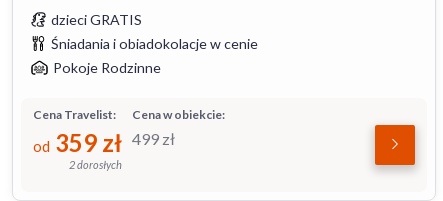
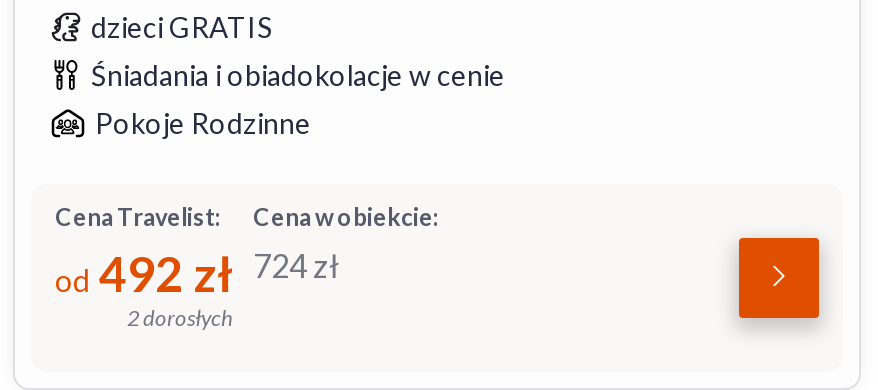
[33,128,122,157] od 359 zł -> [55,244,233,302] od 492 zł
[132,129,175,148] 499 zł -> [253,246,339,284] 724 zł

